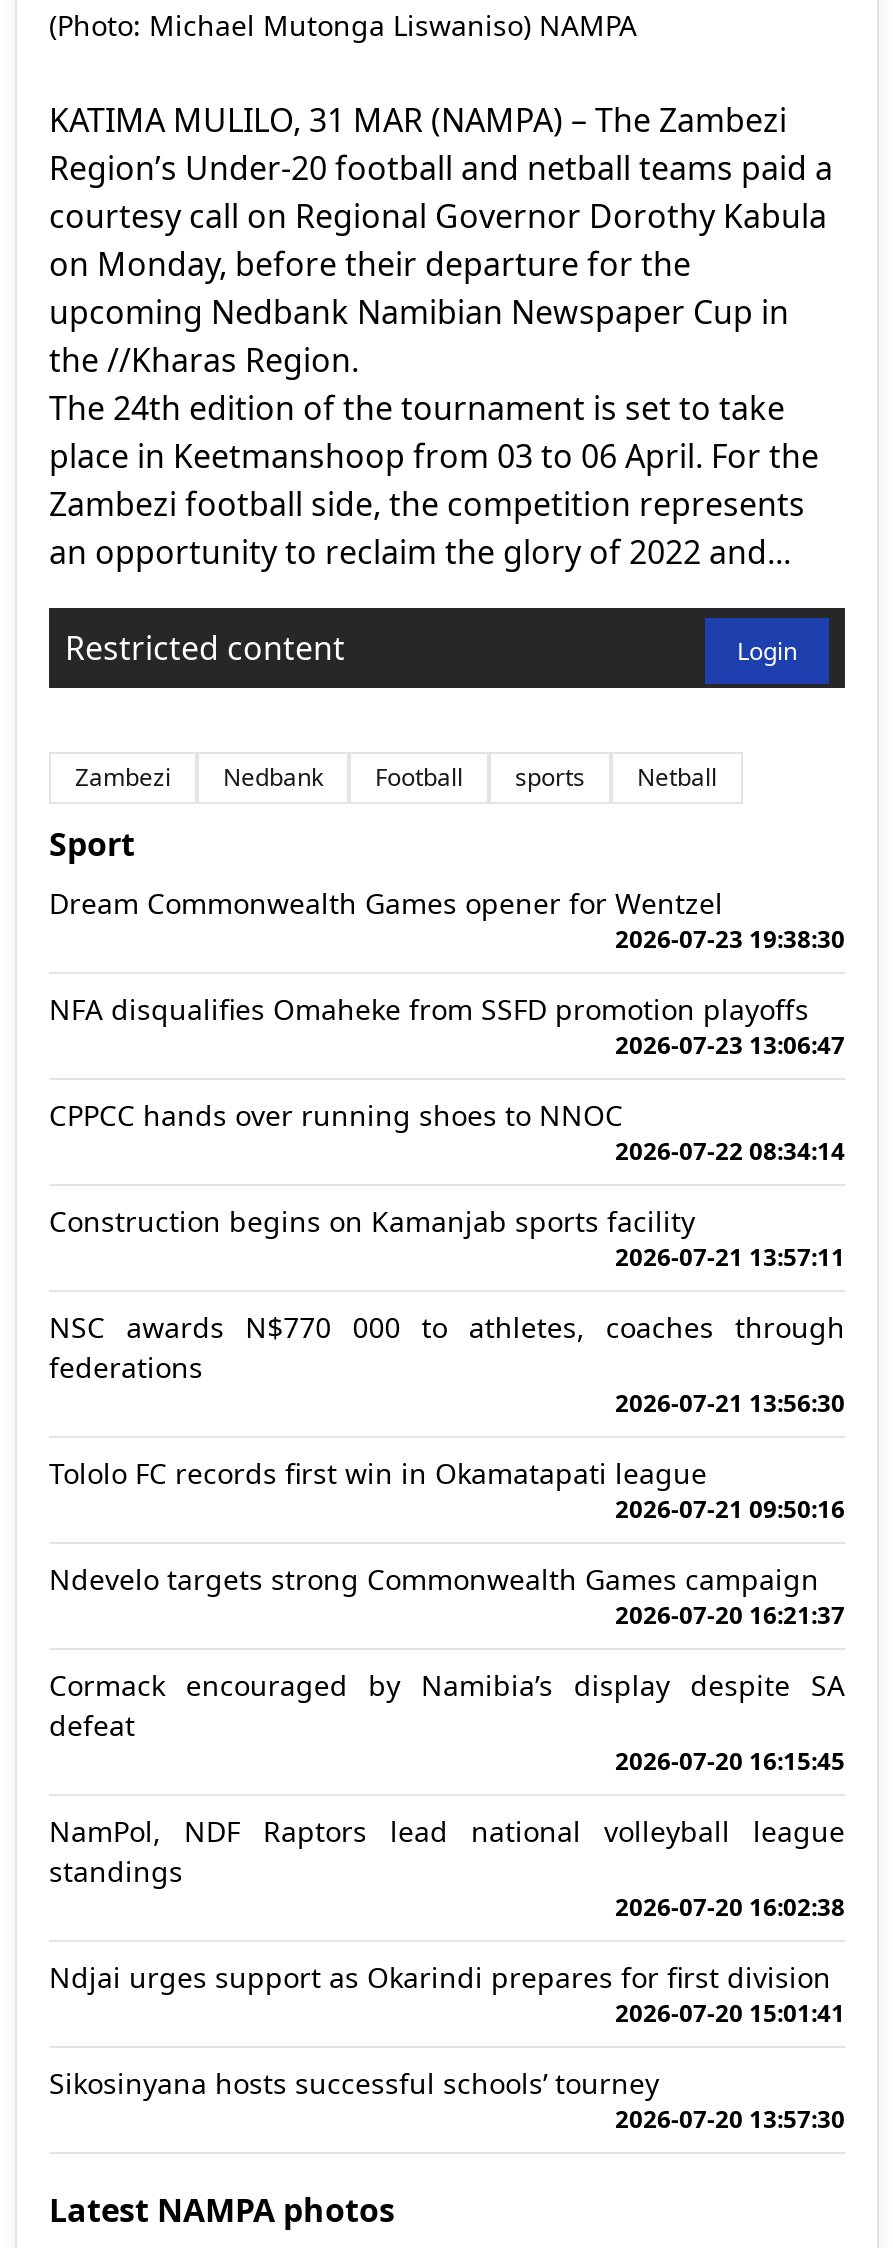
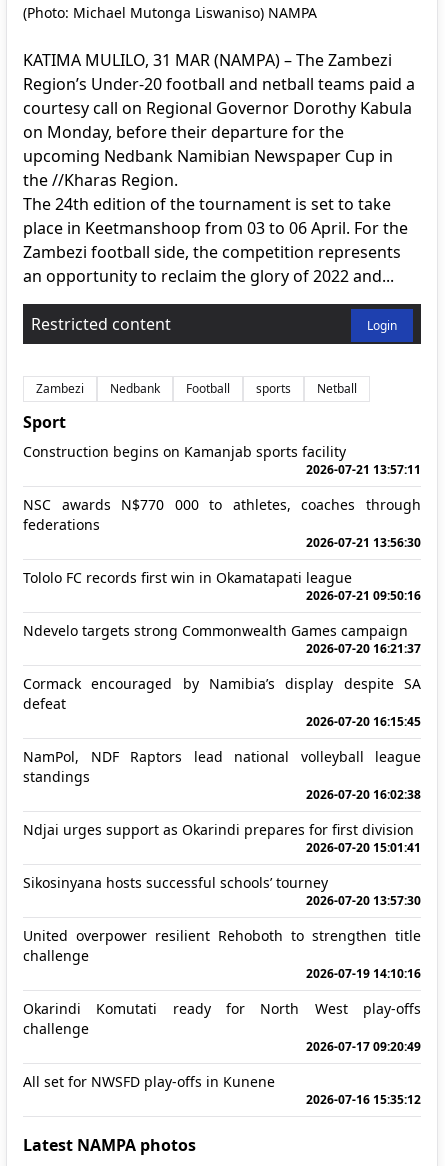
[49,884,845,1168] Dream Commonwealth Games opener for Wentzel | 2026-07-23 19:38:30 | NFA disqualifies Omaheke from SSFD promotion playoffs | 2026-07-23 13:06:47 | CPPCC hands over running shoes to NNOC | 2026-07-22 08:34:14 -> none
moved [49,1202,845,2136] -> [23,442,421,909]: Construction begins on Kamanjab sports facility | 2026-07-21 13:57:11 | NSC awards N$770 000 to athletes, coaches through | ... | Sikosinyana hosts successful schools’ tourney | 2026-07-20 13:57:30
none -> [23,926,421,1108] United overpower resilient Rehoboth to strengthen title | challenge | 2026-07-19 14:10:16 | Okarindi Komutati ready for North West play-offs | challenge | 2026-07-17 09:20:49 | All set for NWSFD play-offs in Kunene | 2026-07-16 15:35:12

